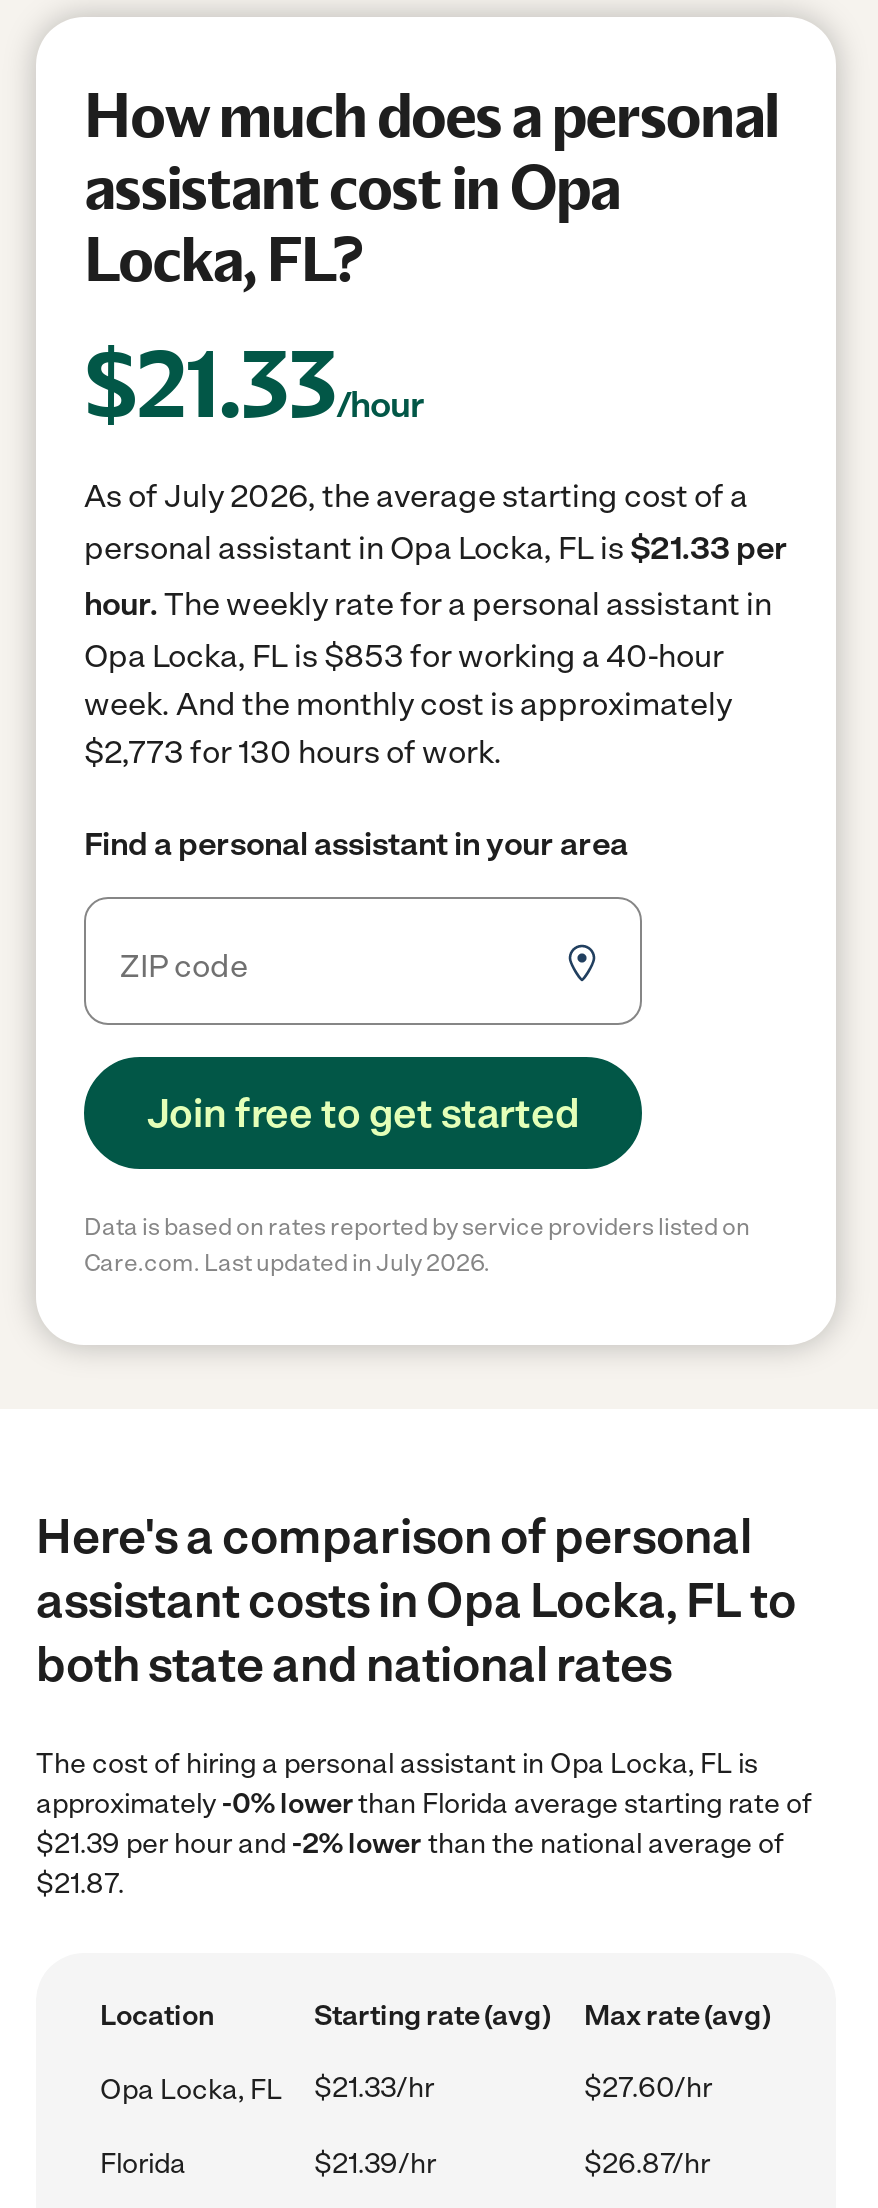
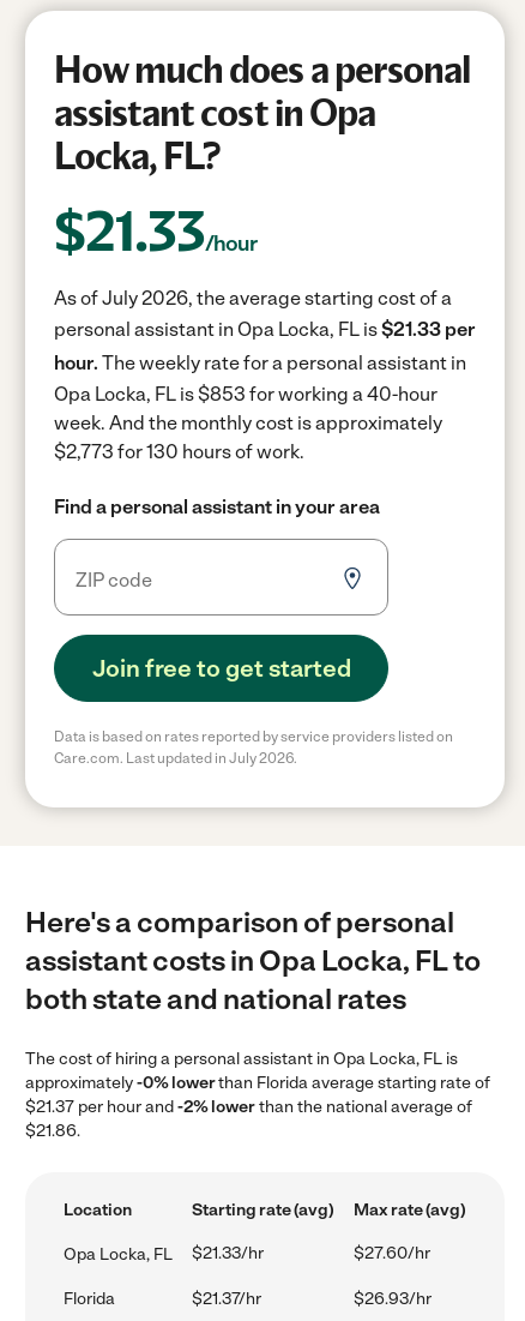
[36,1827,784,1861] $21.39 per hour and -2% lower than the national average of -> [25,1097,472,1117] $21.37 per hour and -2% lower than the national average of
[36,1867,124,1901] $21.87. -> [25,1121,80,1141] $21.86.
[314,2147,710,2181] $21.39/hr | $26.87/hr -> [192,1289,432,1309] $21.37/hr | $26.93/hr

